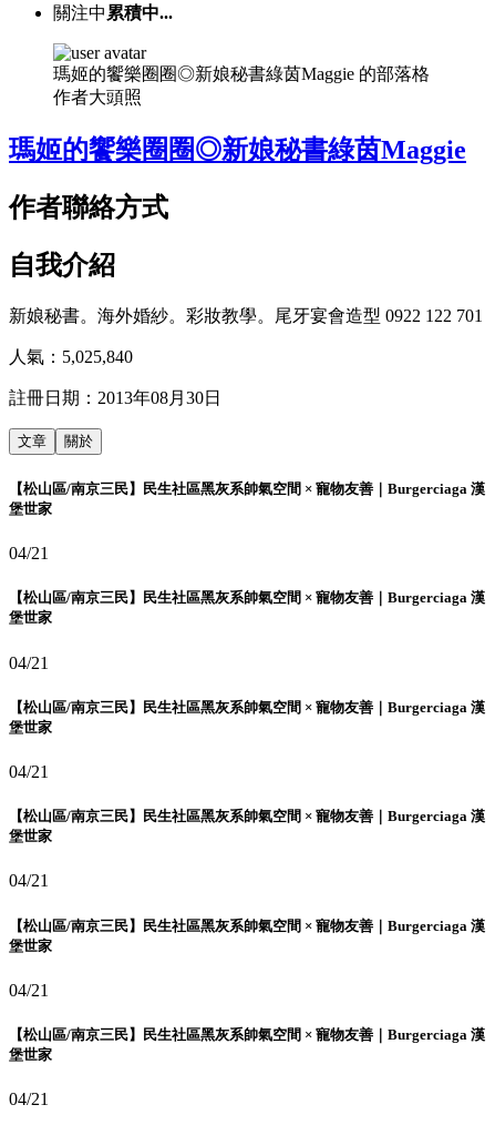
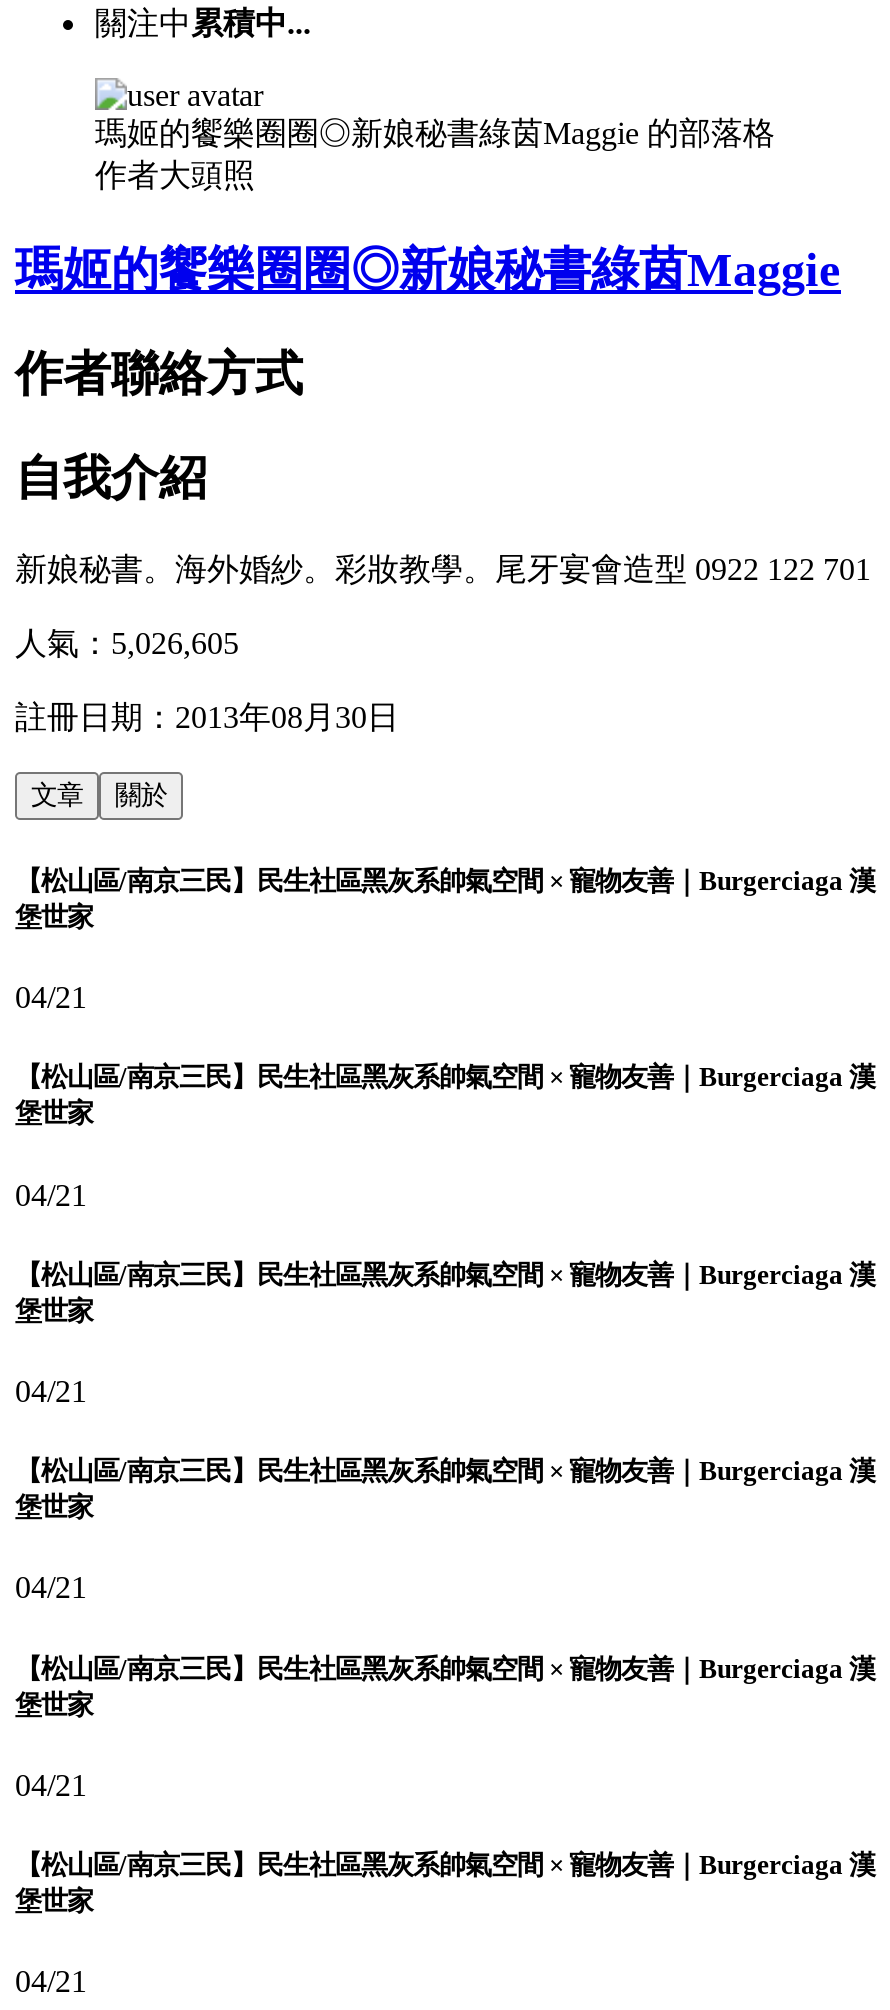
[9,347,133,366] 人氣：5,025,840 -> [15,626,239,660] 人氣：5,026,605

